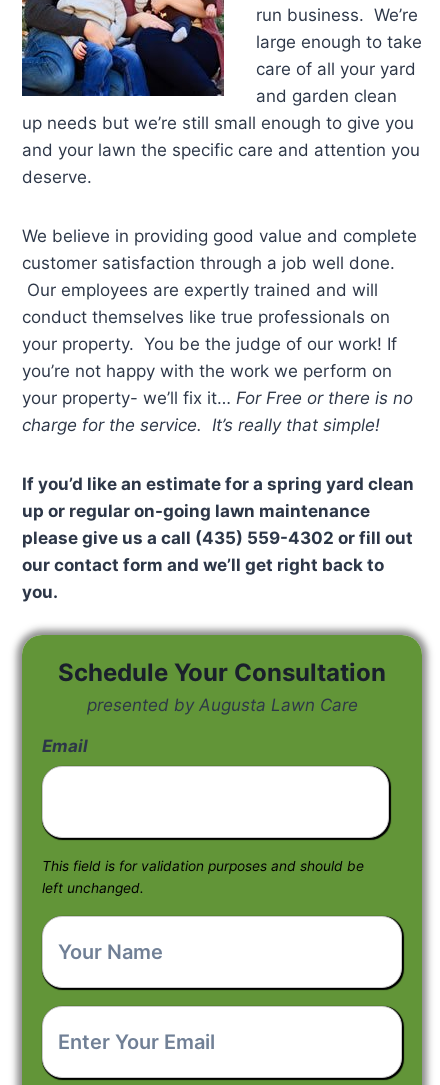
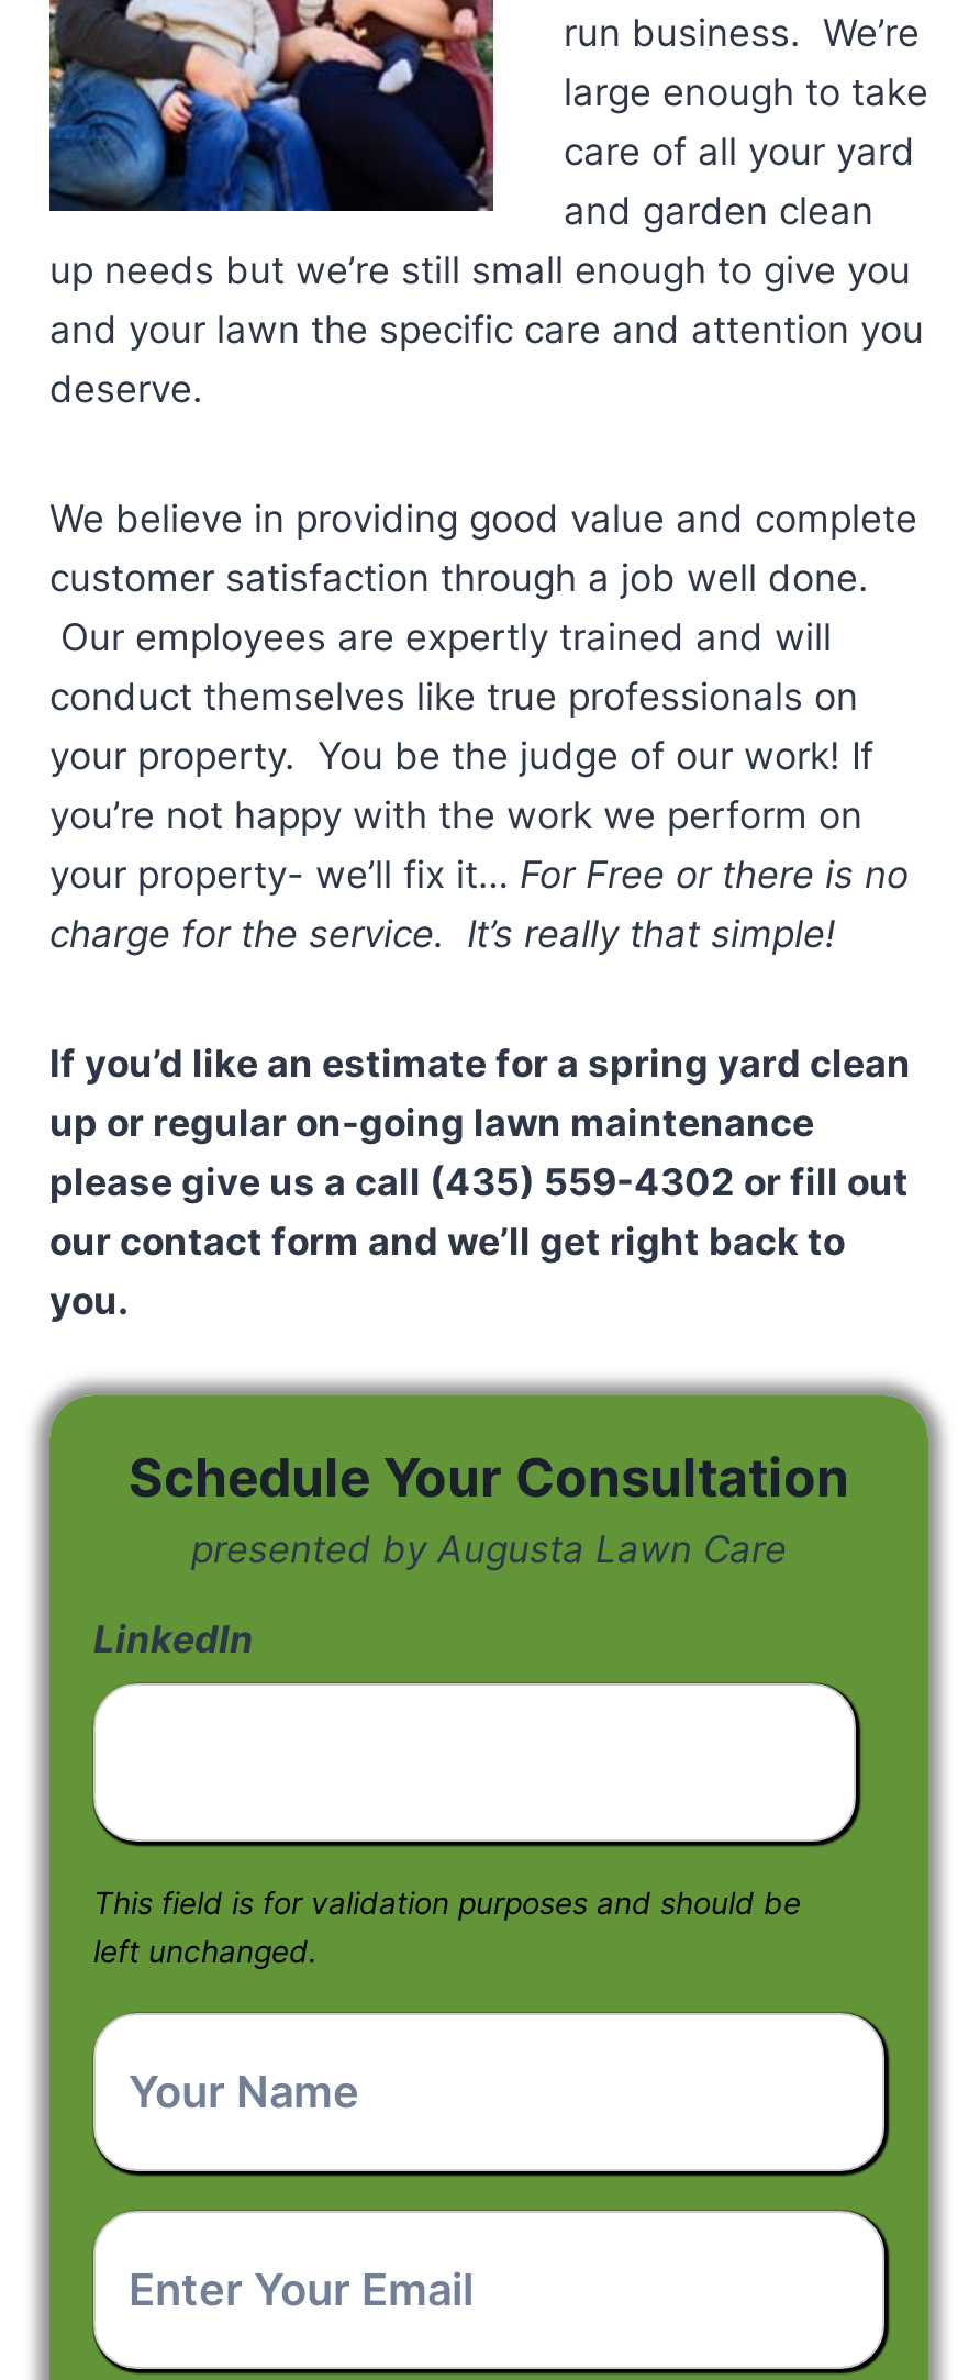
[42,736,88,756] Email -> [93,1617,254,1661] LinkedIn

